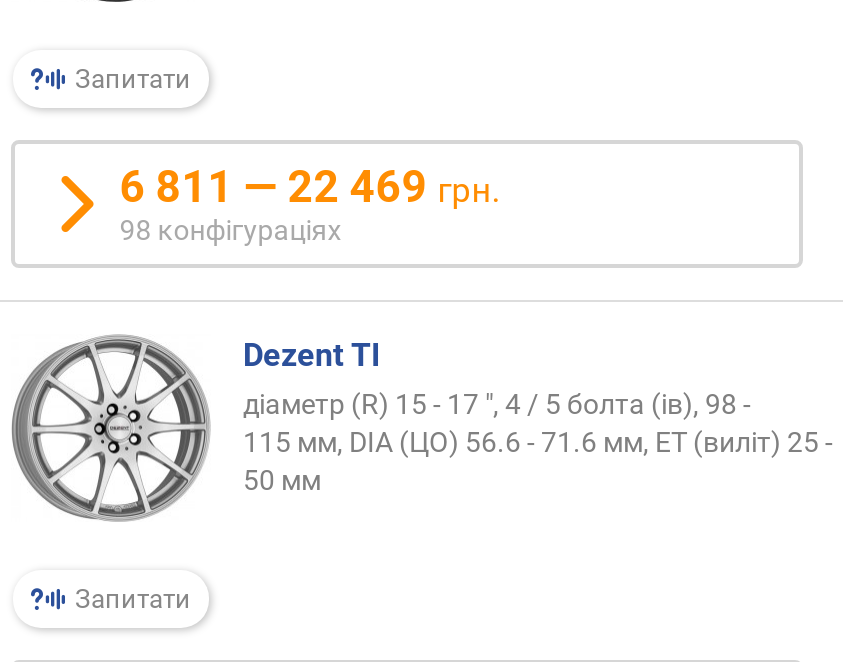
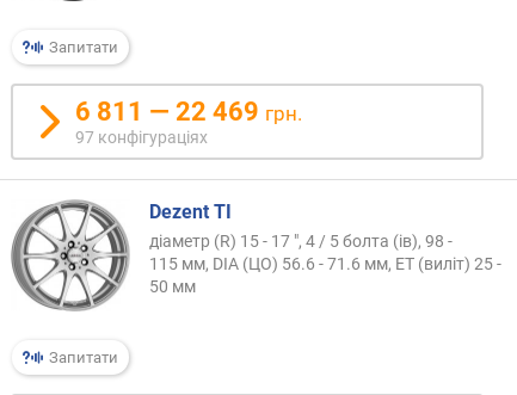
[119,213,341,245] 98 конфігураціях -> [75,127,208,146] 97 конфігураціях

